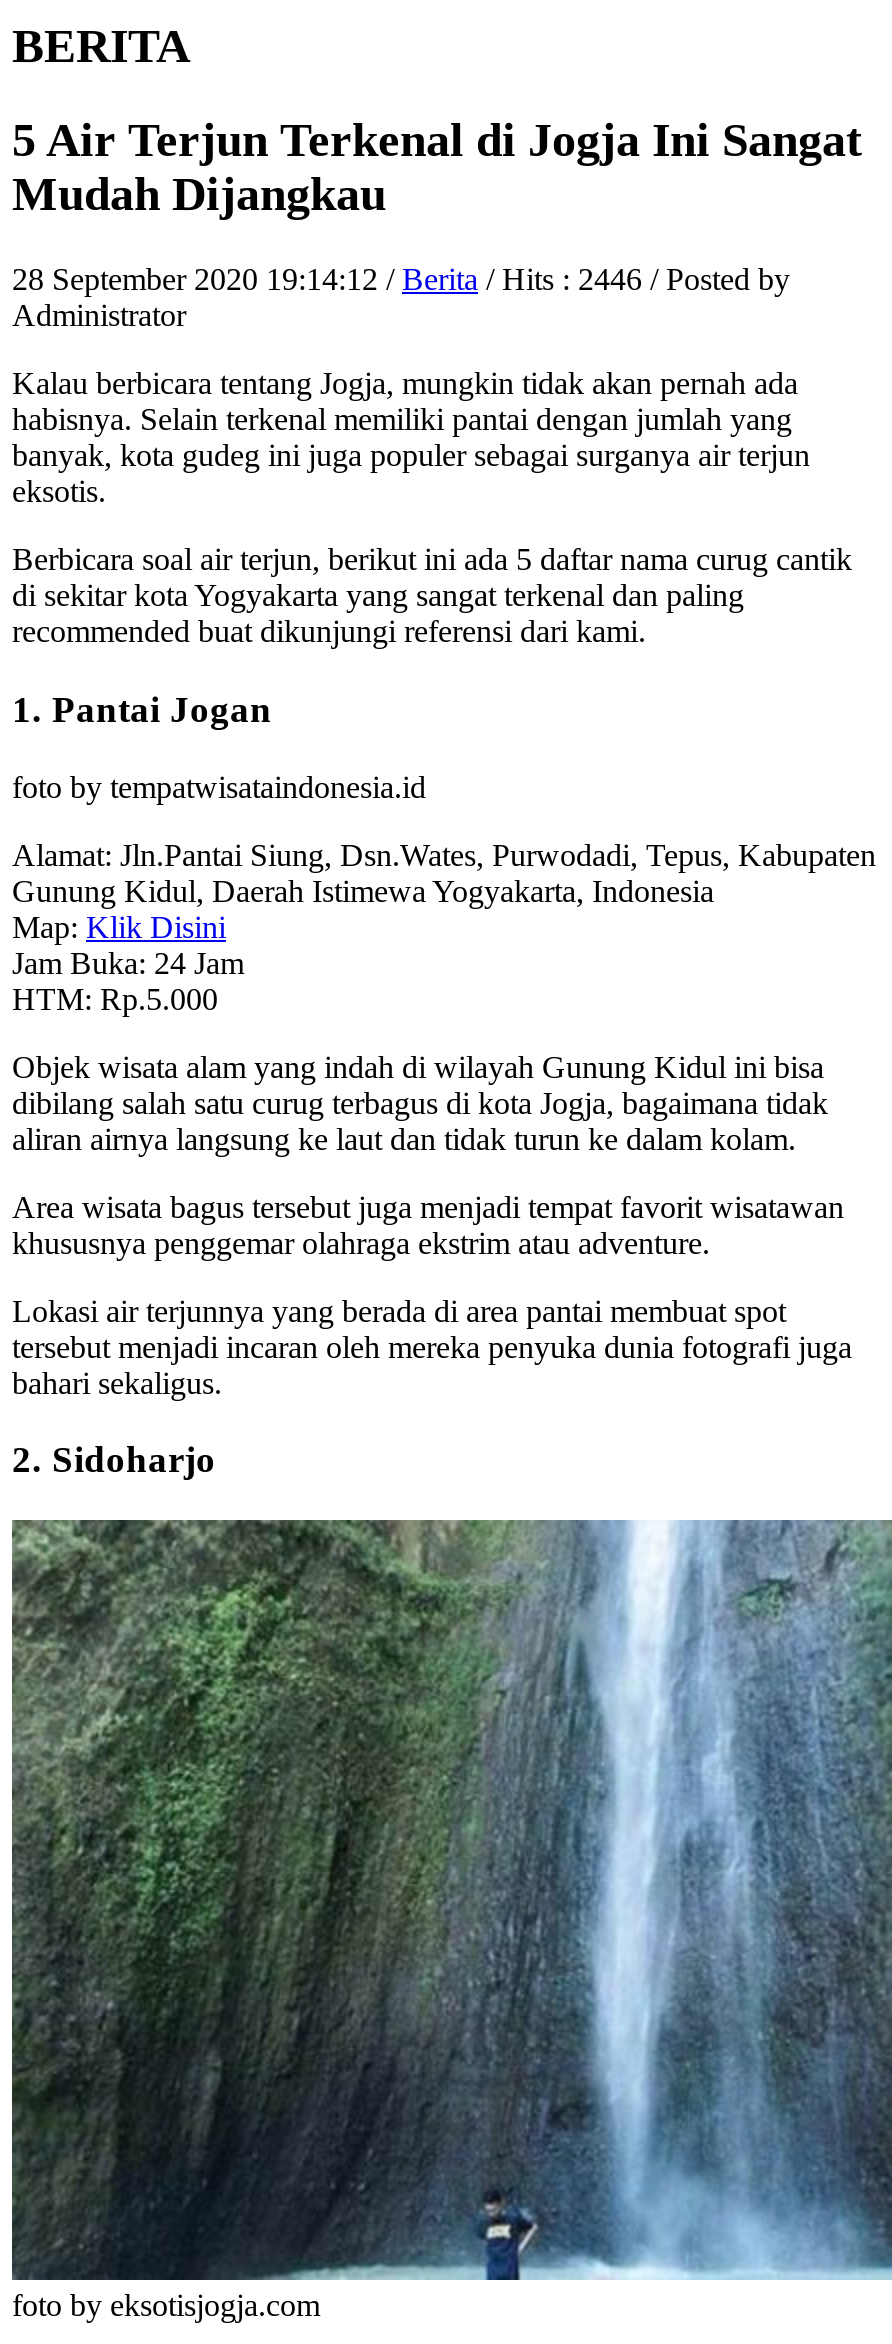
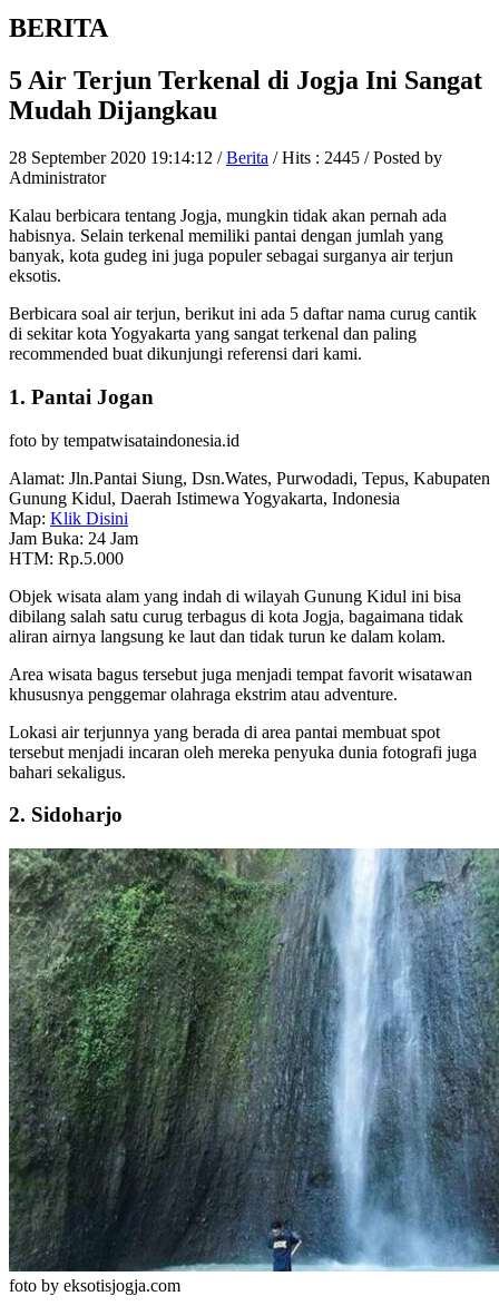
[12,262,790,296] 28 September 2020 19:14:12 / Berita / Hits : 2446 / Posted by -> [9,148,442,167] 28 September 2020 19:14:12 / Berita / Hits : 2445 / Posted by

